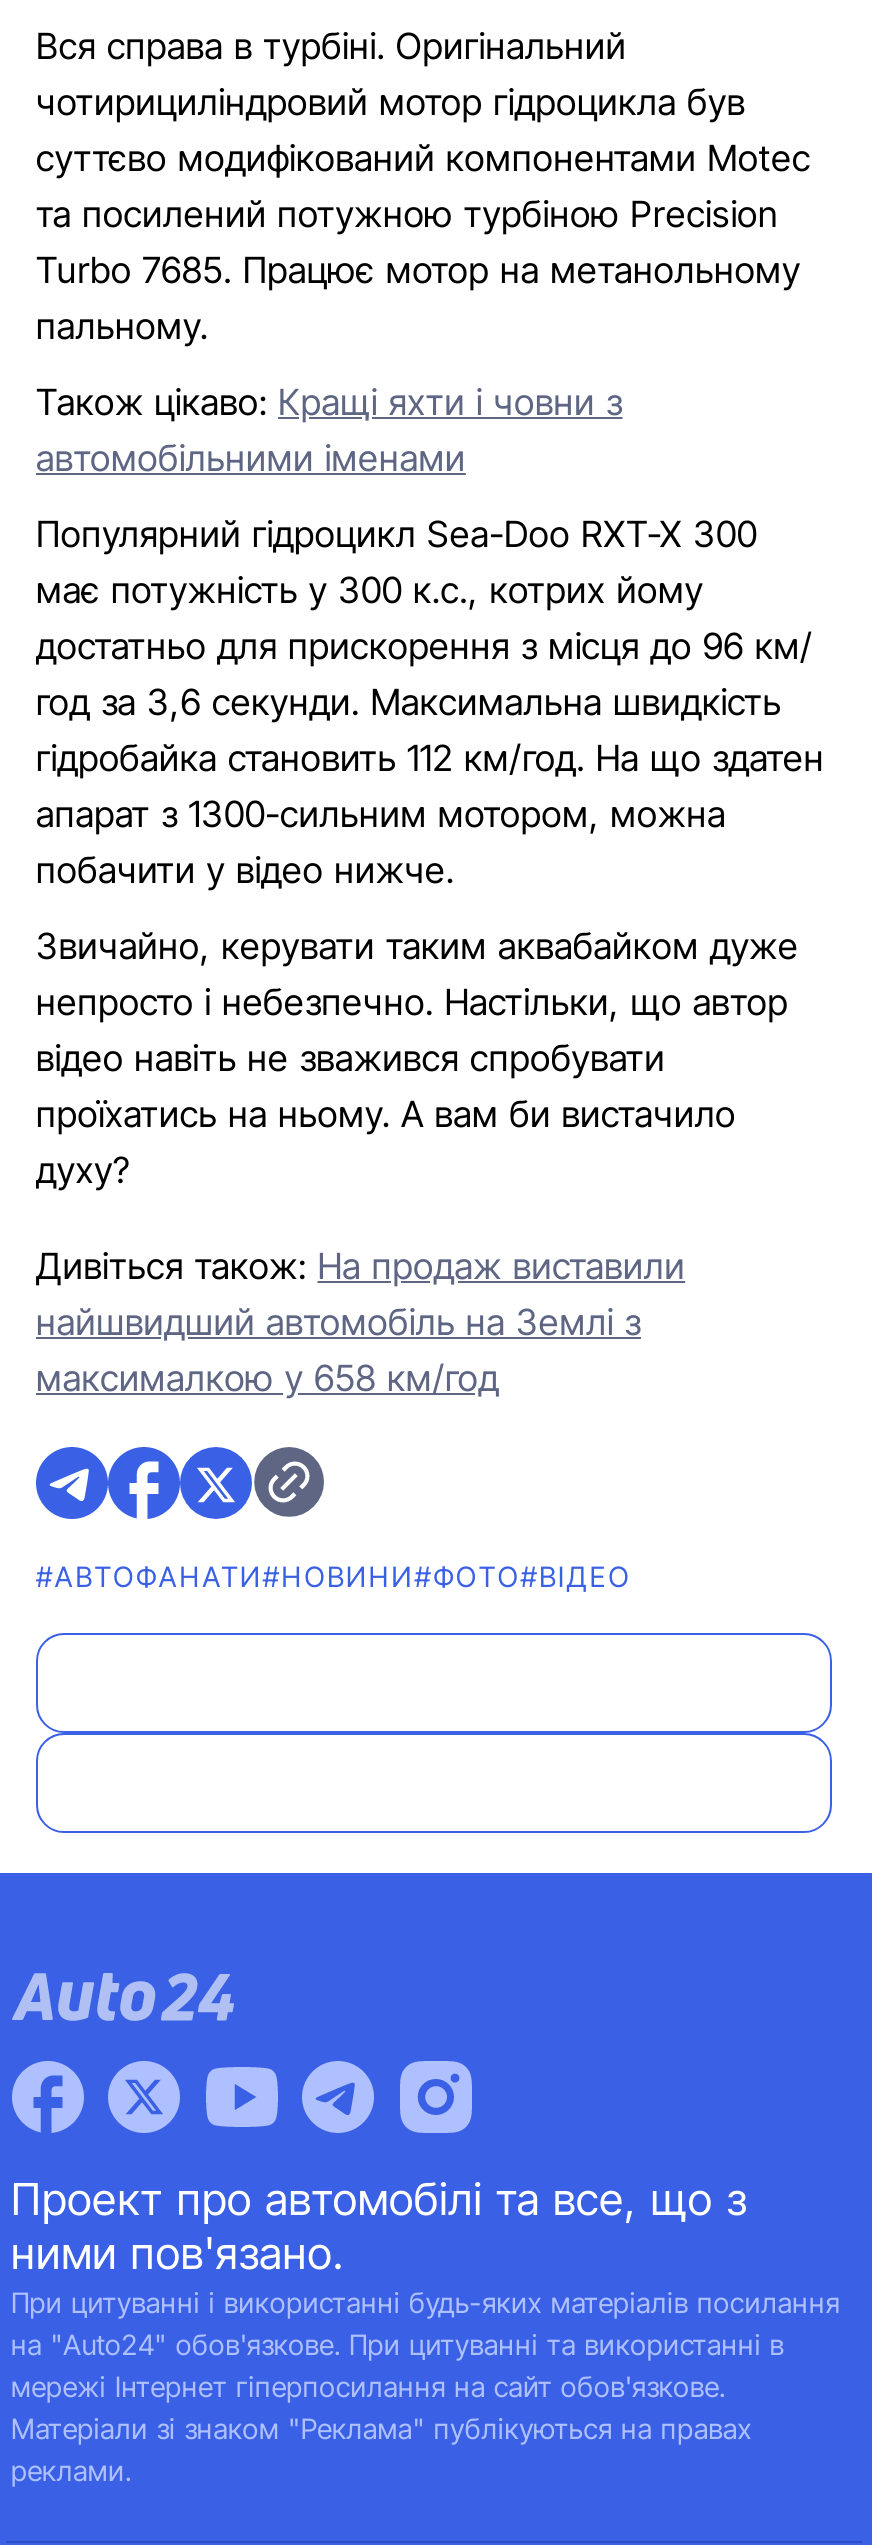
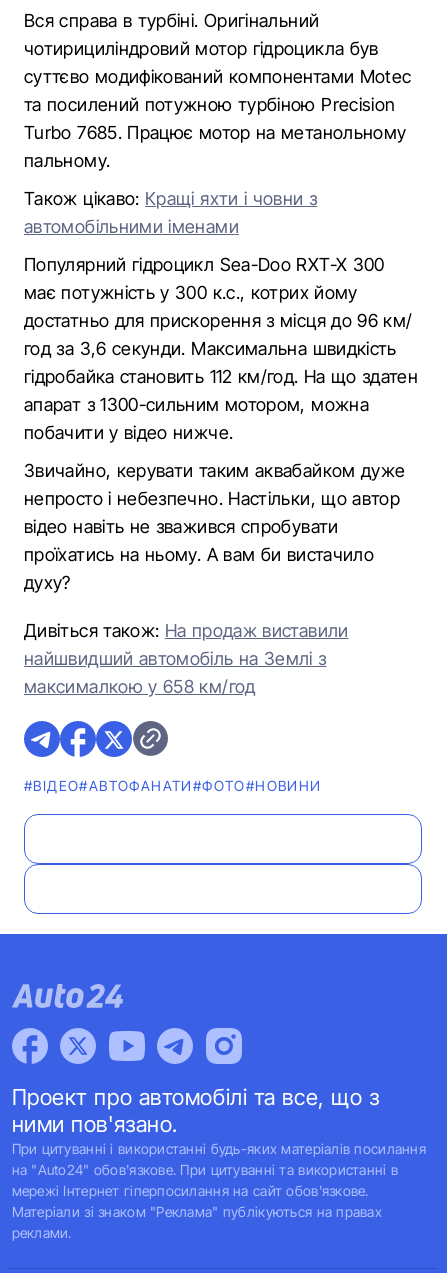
[36,1559,631,1593] #АВТОФАНАТИ#НОВИНИ#ФОТО#ВІДЕО -> [24,777,322,794] #ВІДЕО#АВТОФАНАТИ#ФОТО#НОВИНИ

